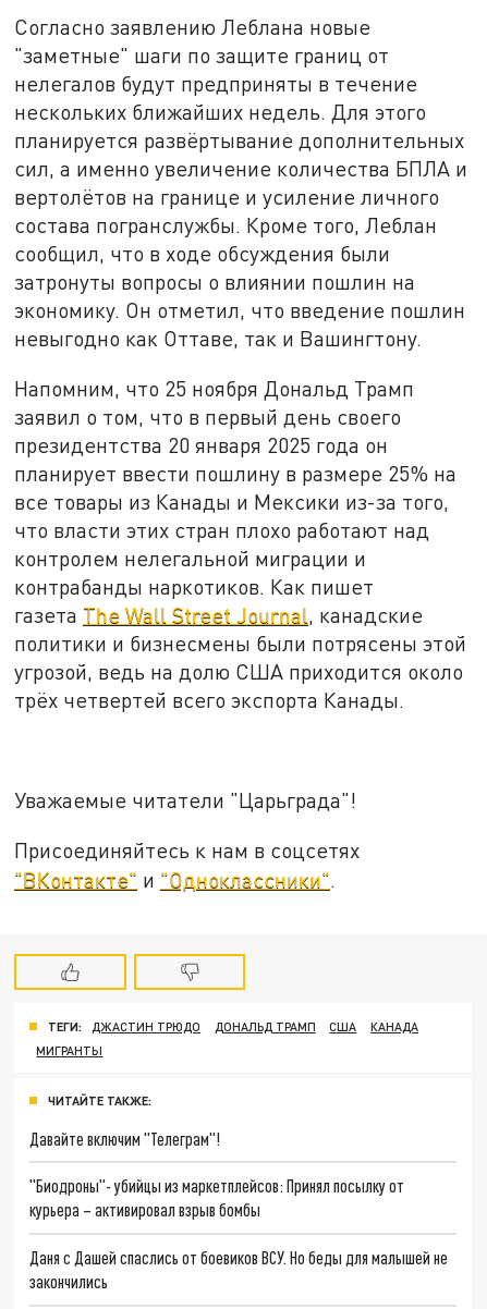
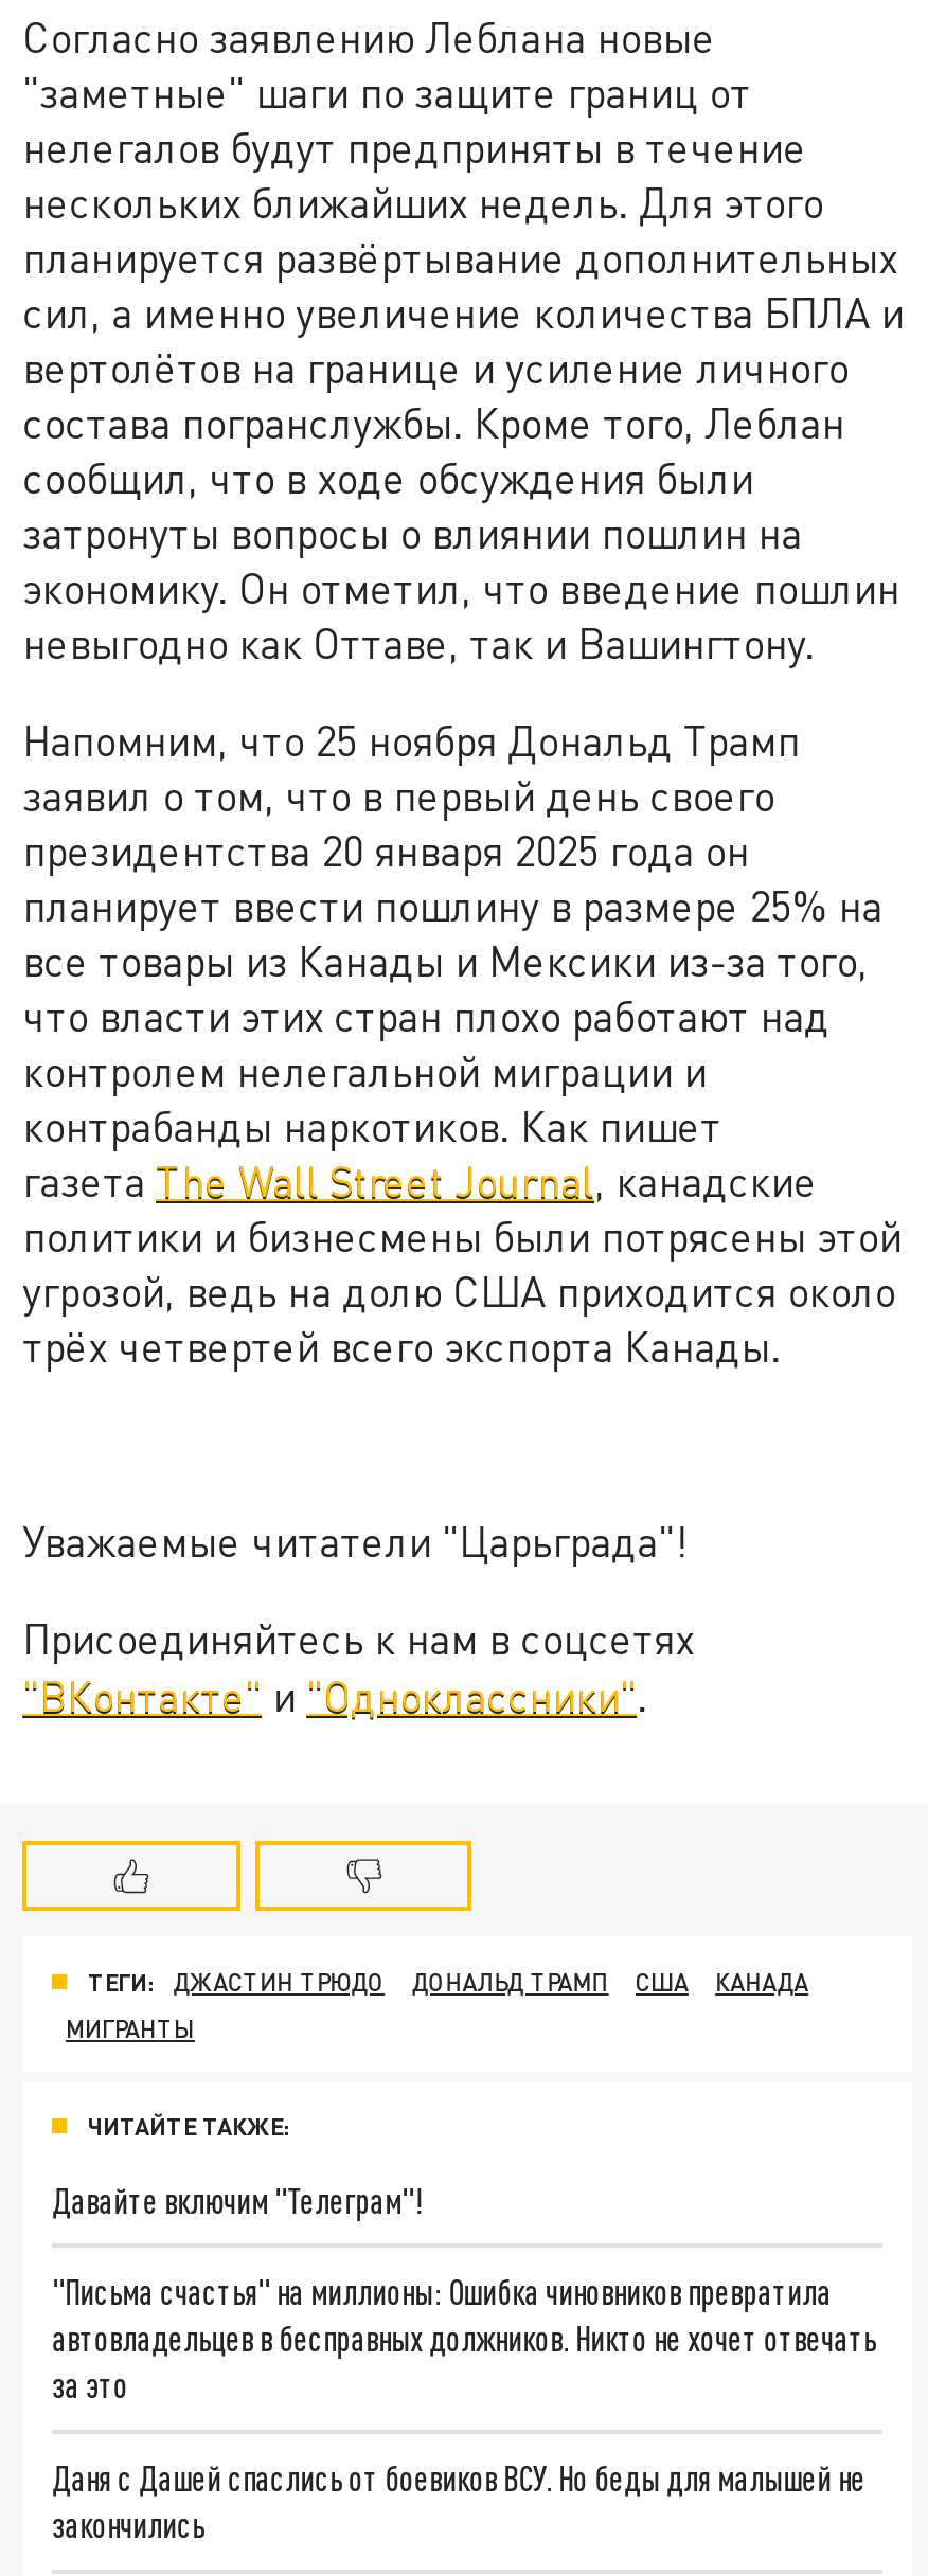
[30,1175,404,1220] "Биодроны"- убийцы из маркетплейсов: Принял посылку от | курьера – активировал взрыв бомбы -> [52,2271,876,2405] "Письма счастья" на миллионы: Ошибка чиновников превратила | автовладельцев в бесправных должников. Никто не хочет отвечать | за это

